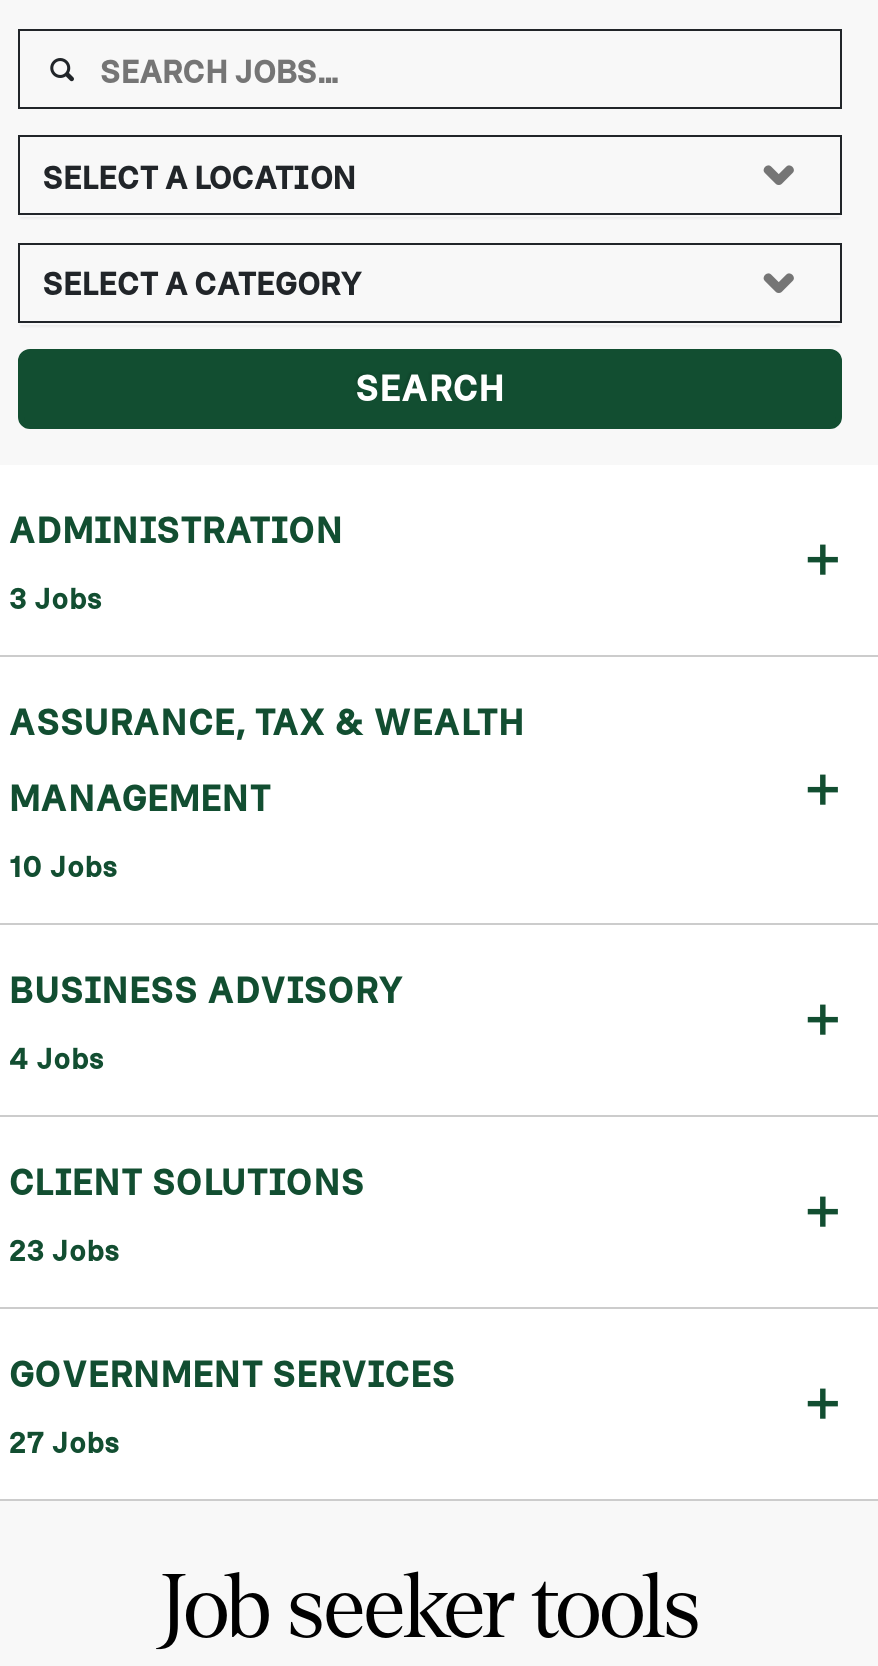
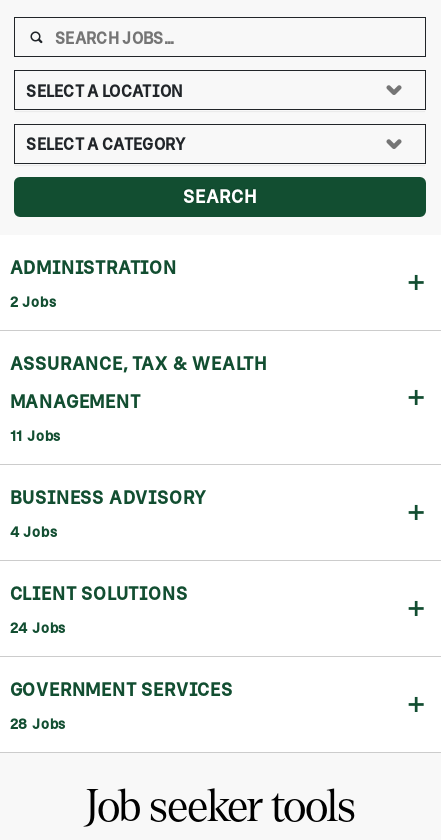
[9,583,103,615] 3 Jobs -> [9,294,56,310] 2 Jobs
[9,851,118,883] 10 Jobs -> [9,428,61,444] 11 Jobs
[9,1235,120,1267] 23 Jobs -> [9,620,66,636] 24 Jobs
[9,1427,120,1459] 27 Jobs -> [9,716,66,732] 28 Jobs

